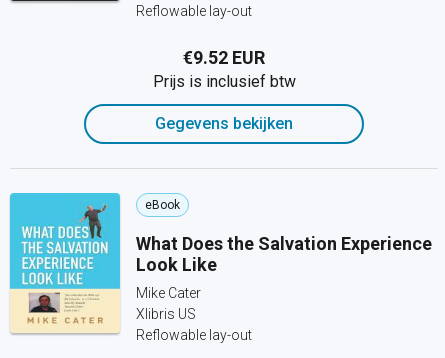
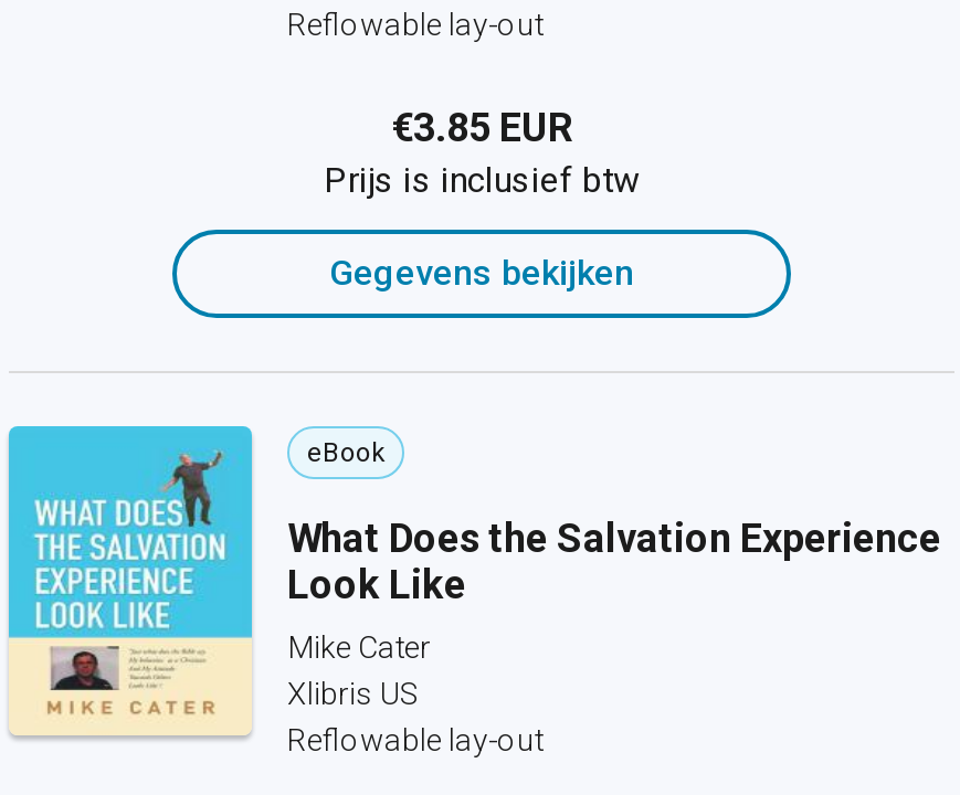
[183,47,265,68] €9.52 EUR -> [391,104,572,150] €3.85 EUR

